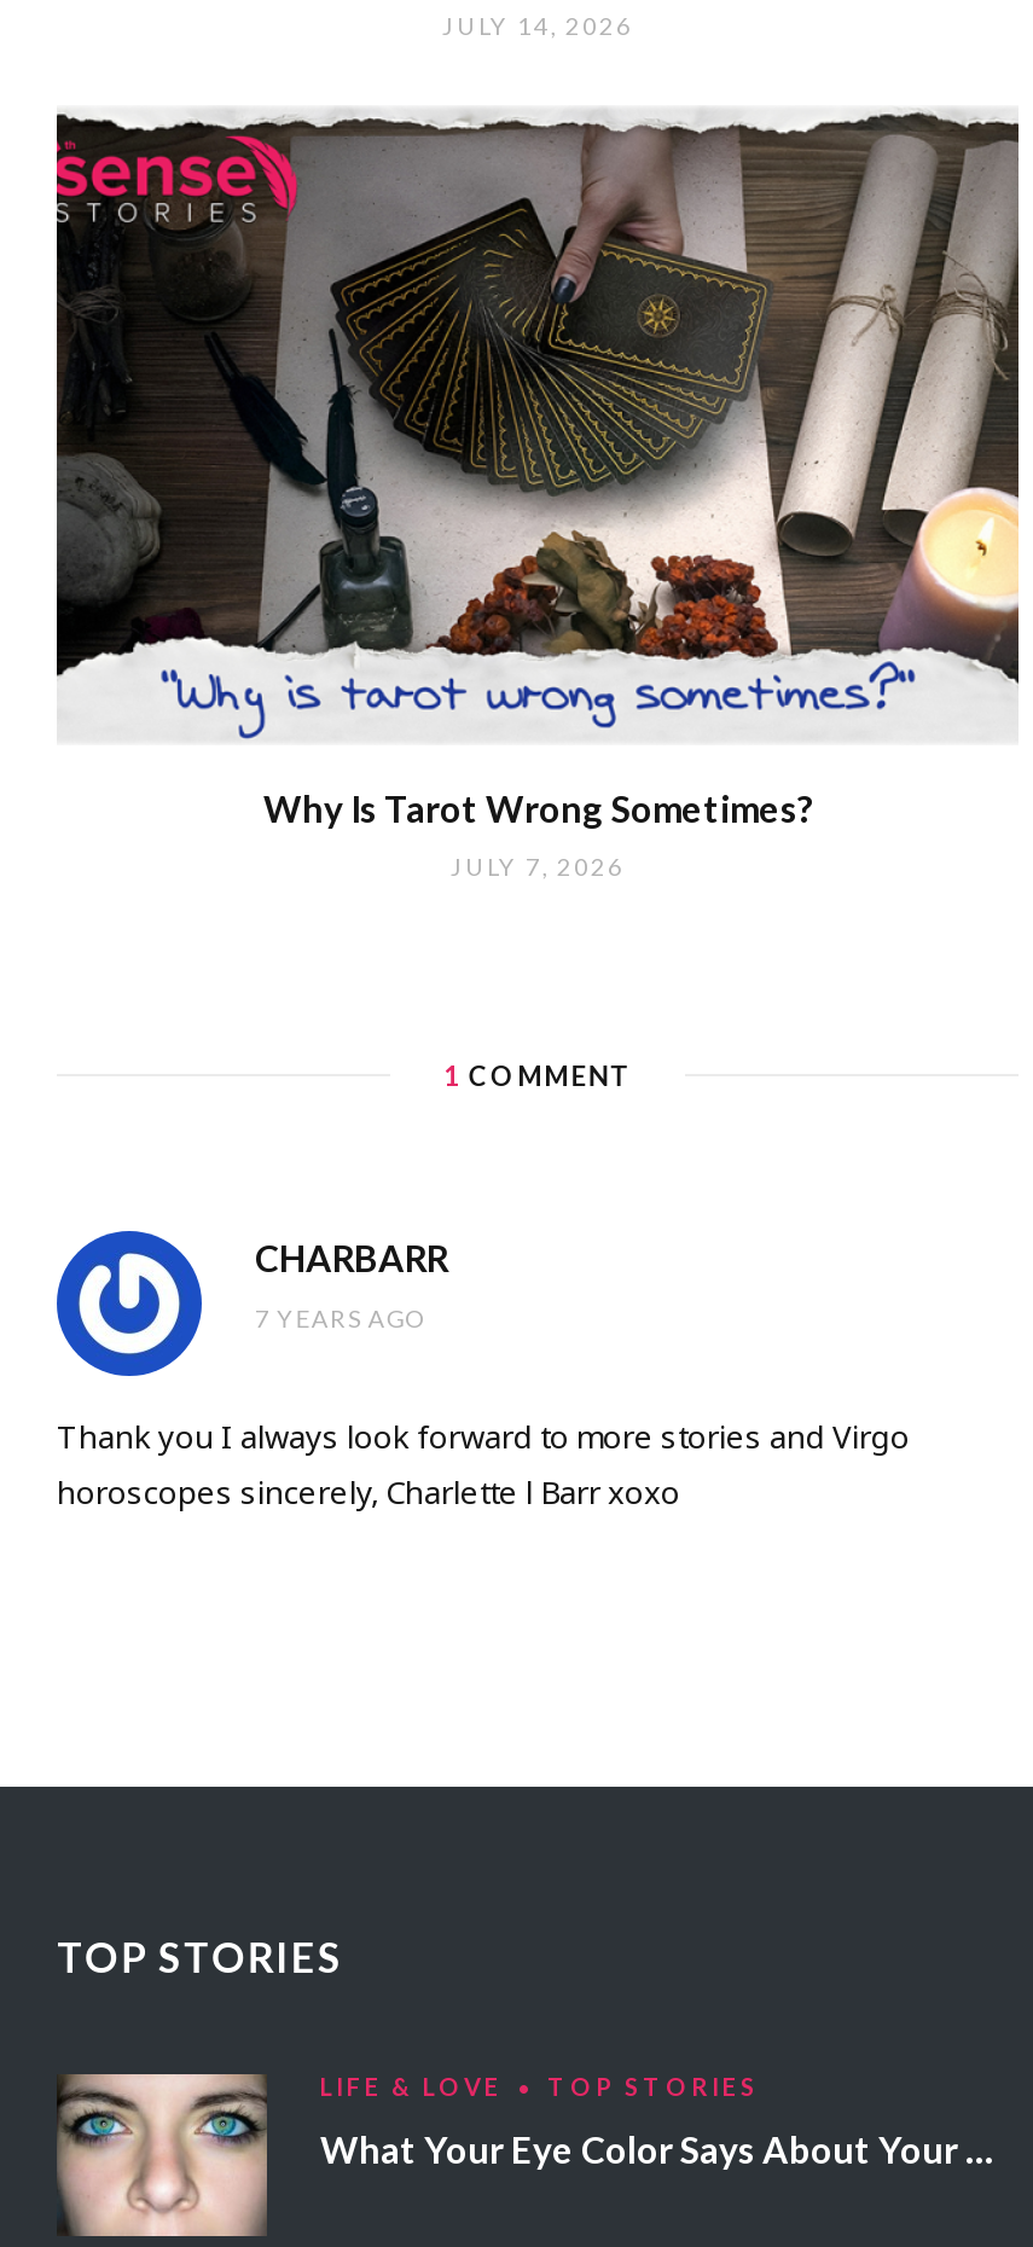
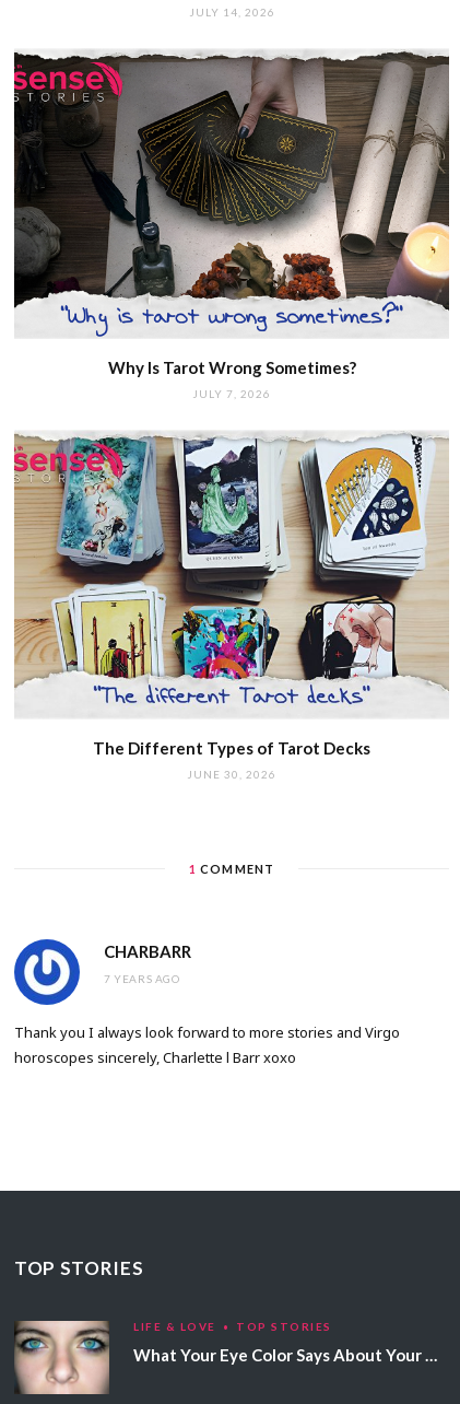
none -> [13,433,449,781] [image] | The Different Types of Tarot Decks | JUNE 30, 2026

